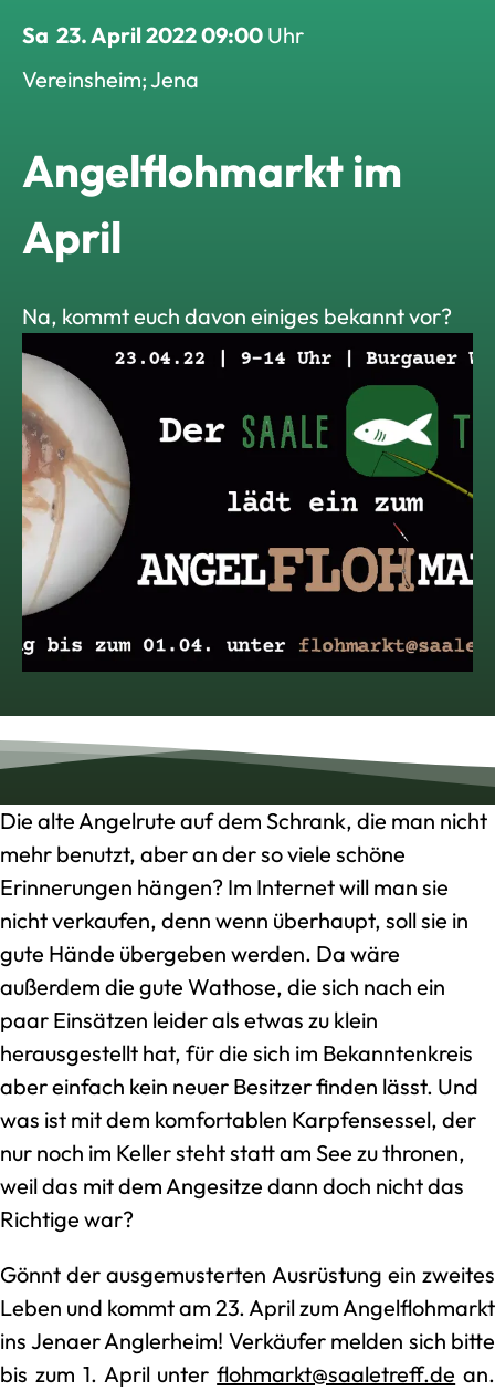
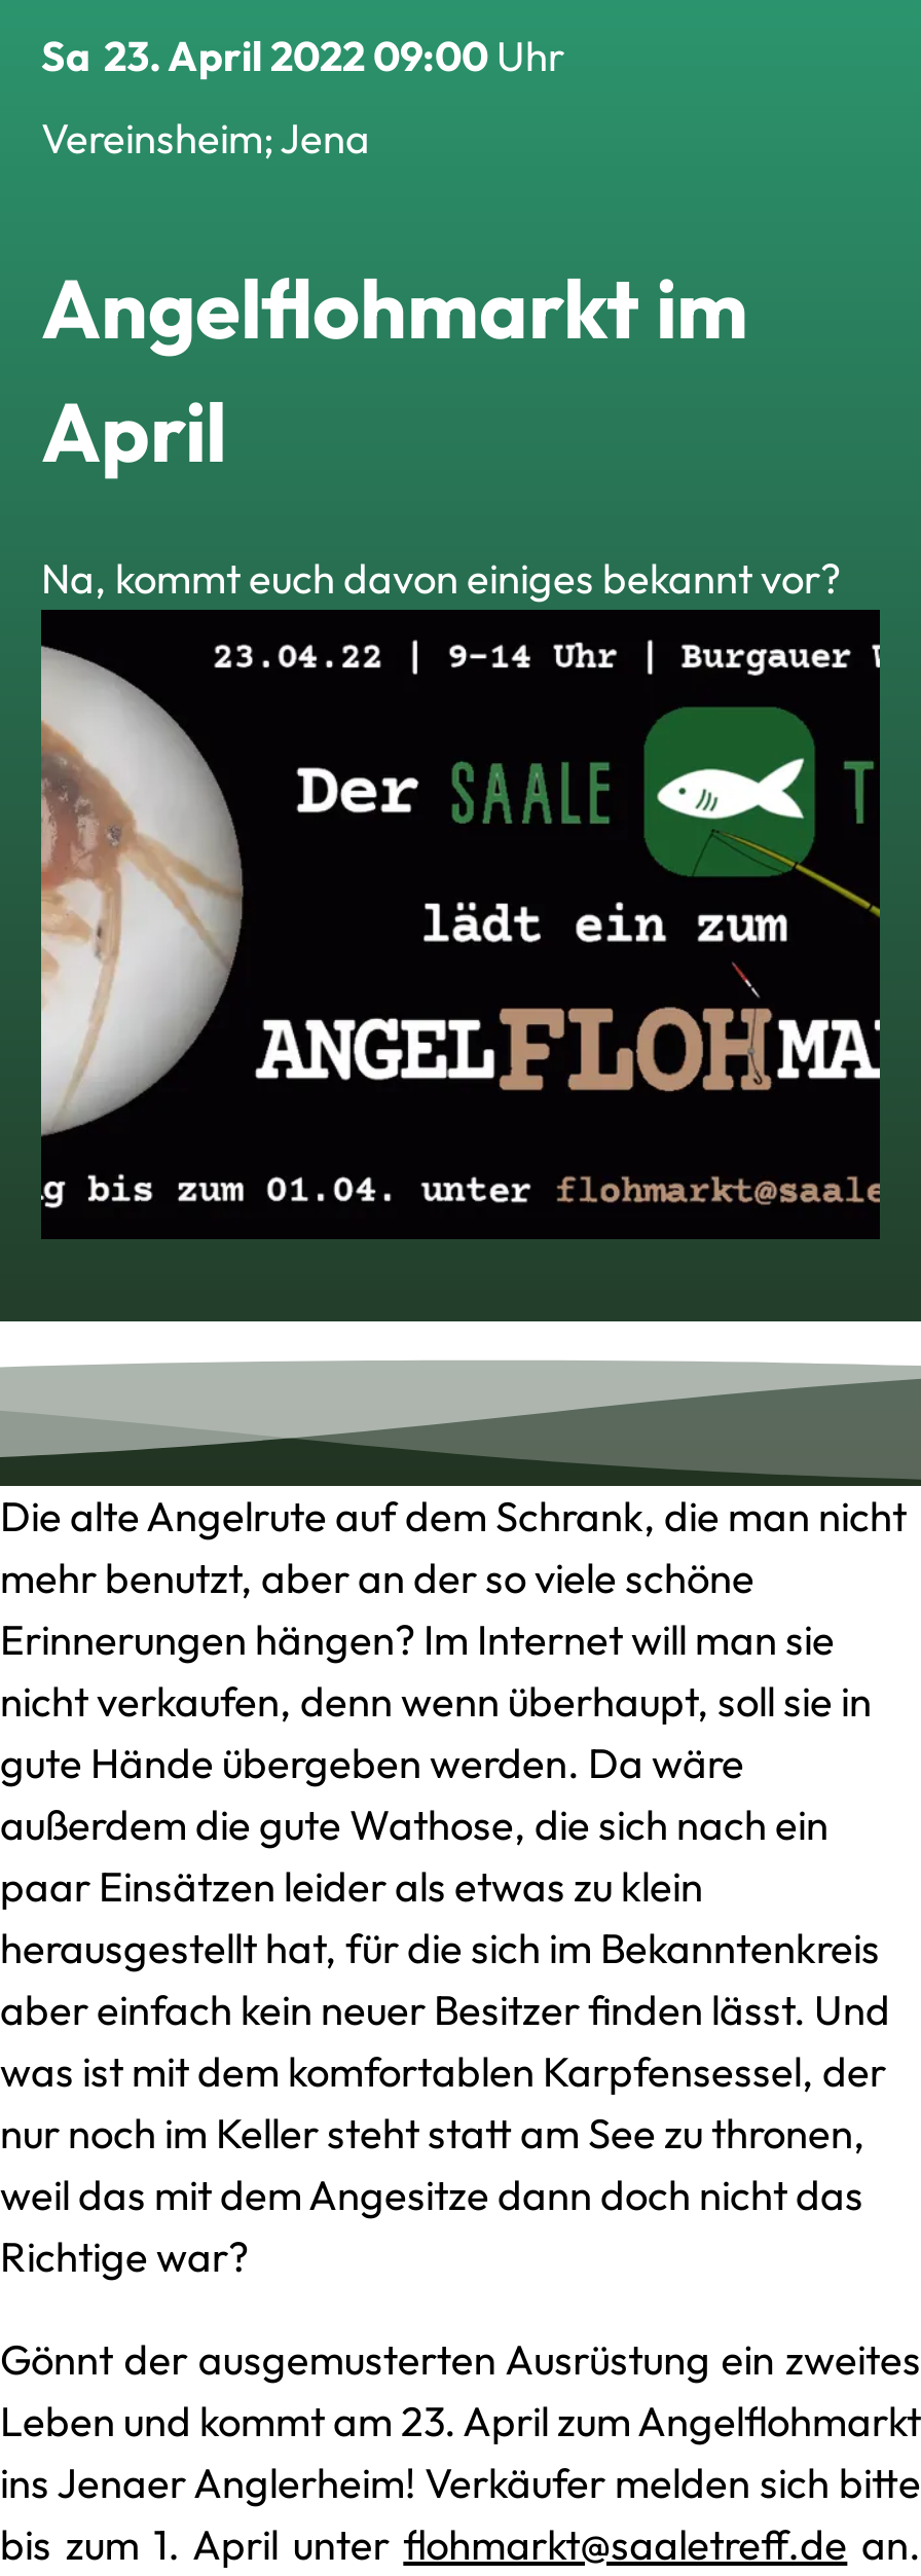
[3,738,492,800] [image] -> [6,1360,915,1480] [image]

